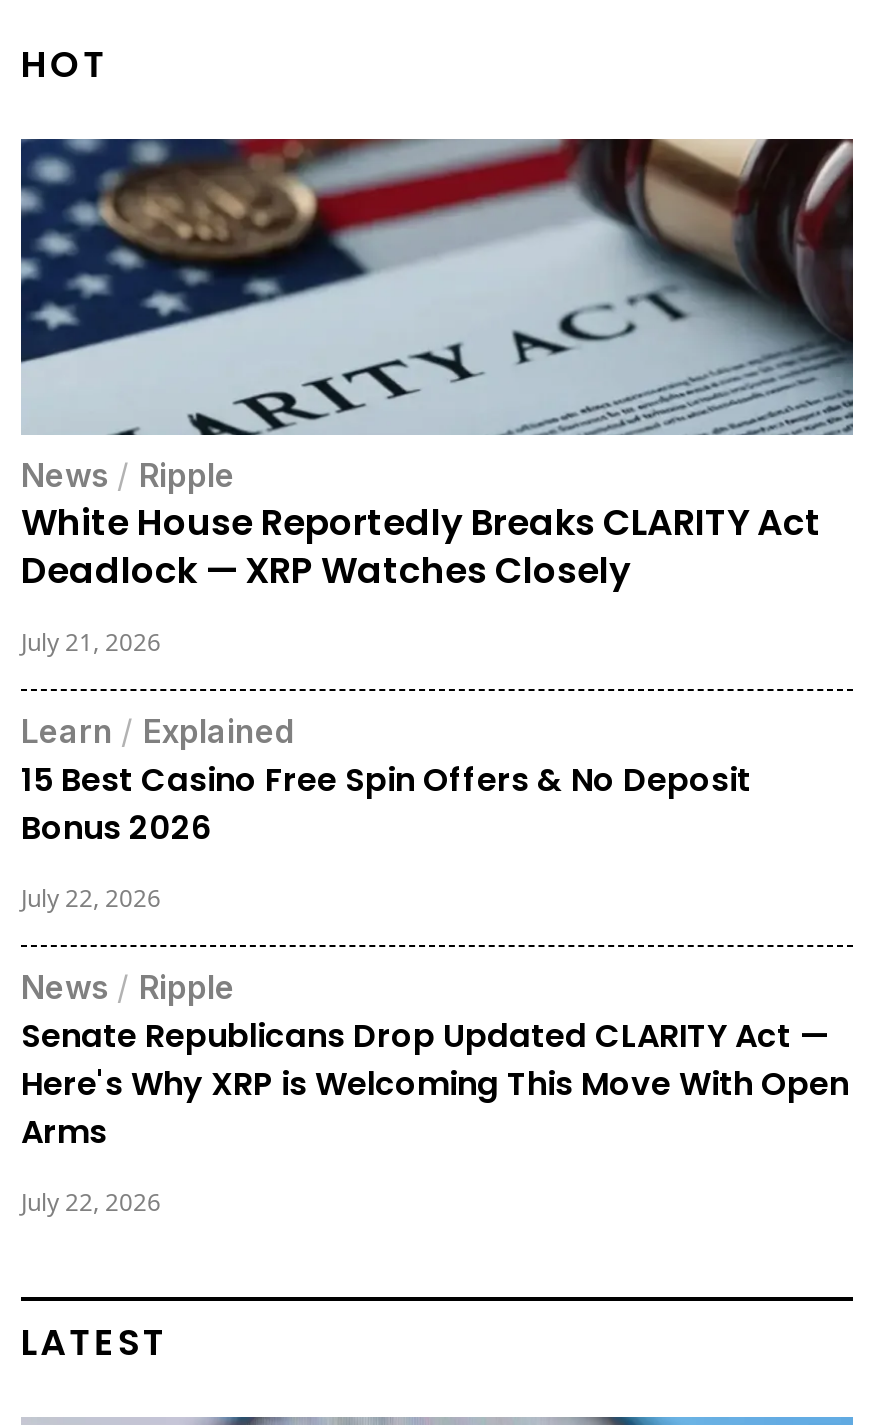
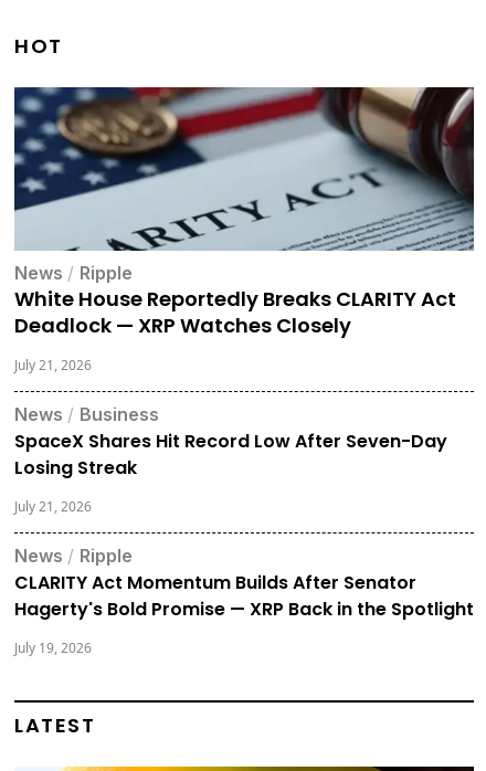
[21,712,751,852] Learn / Explained | 15 Best Casino Free Spin Offers & No Deposit | Bonus 2026 -> [14,404,447,481] News / Business | SpaceX Shares Hit Record Low After Seven-Day | Losing Streak
[21,882,161,916] July 22, 2026 -> [14,498,92,516] July 21, 2026
[21,1014,849,1156] Senate Republicans Drop Updated CLARITY Act — | Here's Why XRP is Welcoming This Move With Open | Arms -> [14,570,474,622] CLARITY Act Momentum Builds After Senator | Hagerty's Bold Promise — XRP Back in the Spotlight
[21,1186,161,1220] July 22, 2026 -> [14,639,92,658] July 19, 2026

